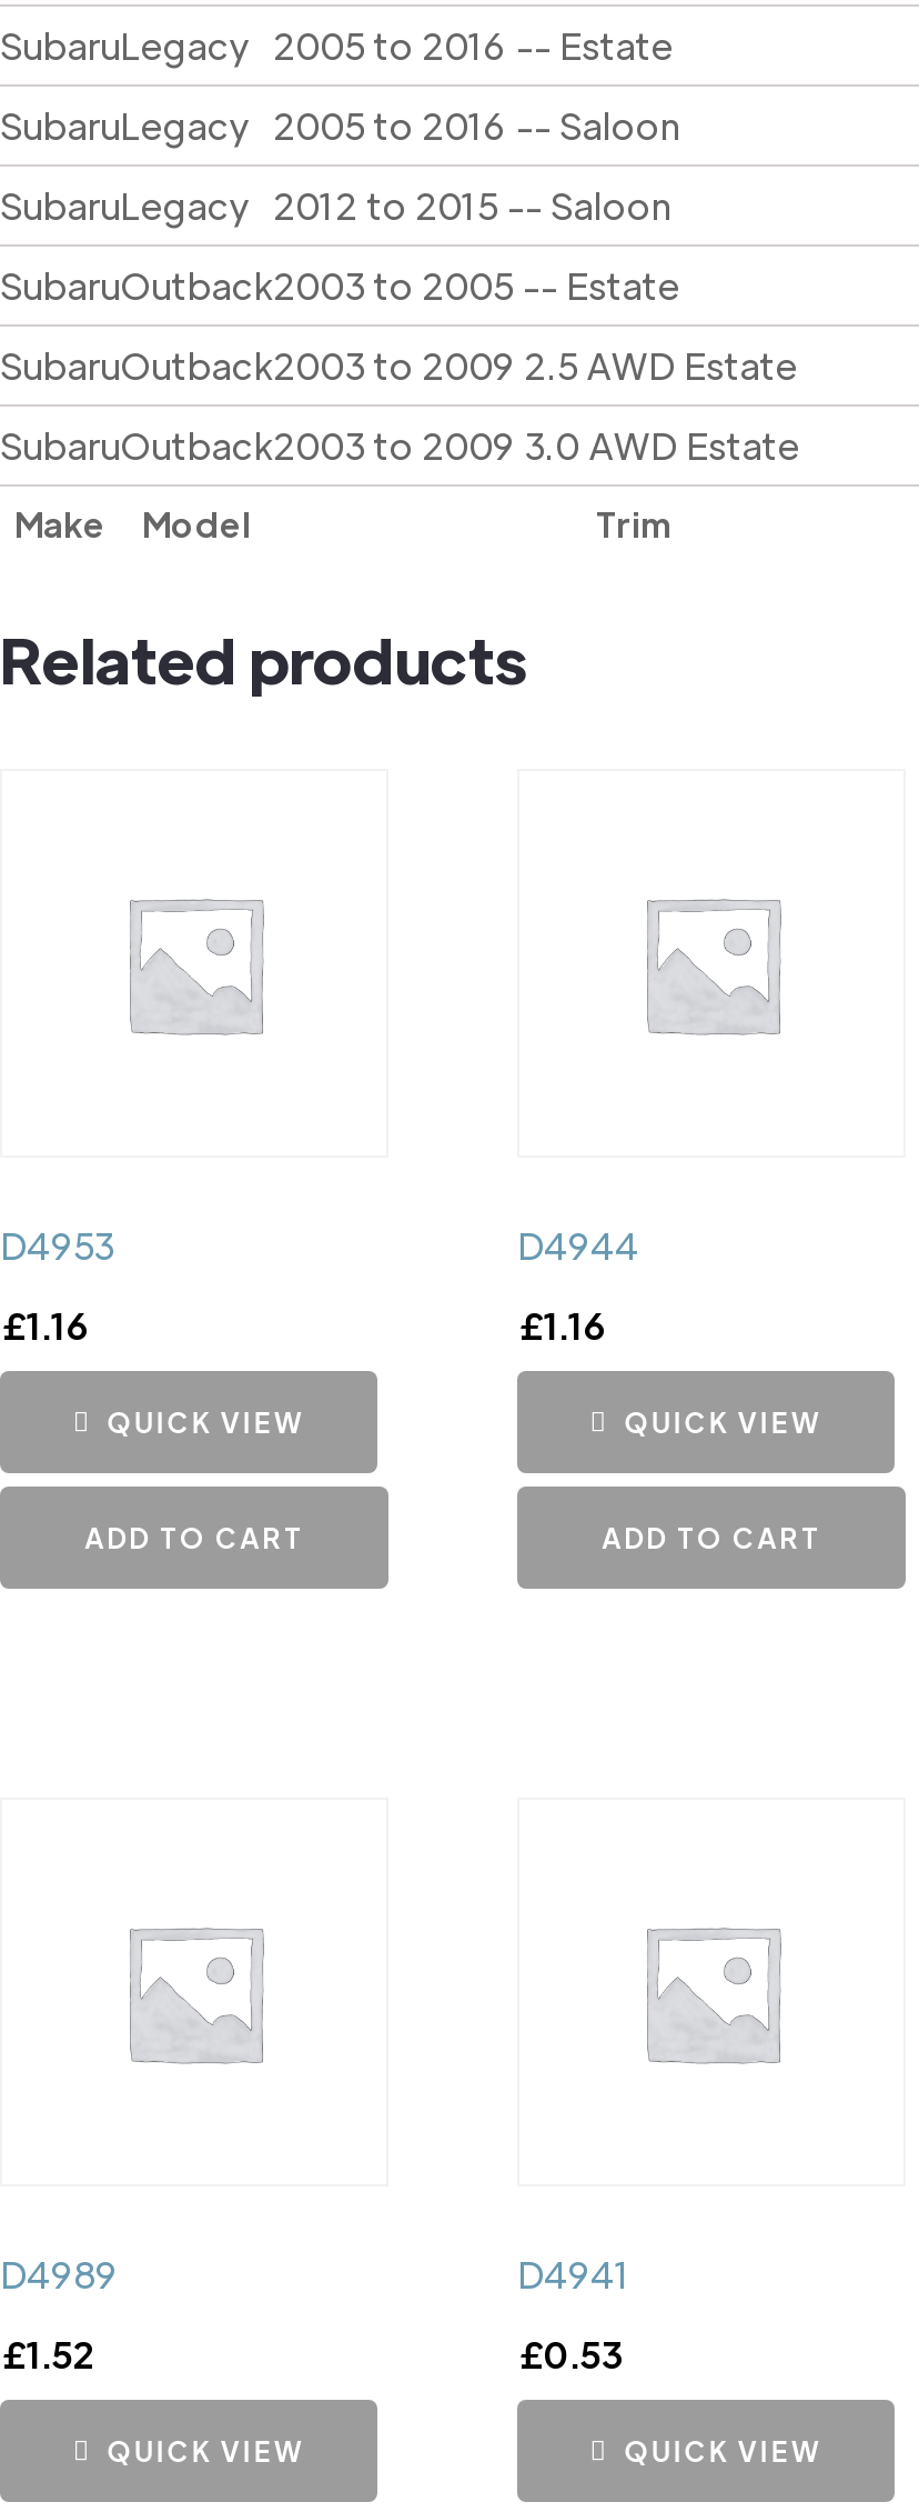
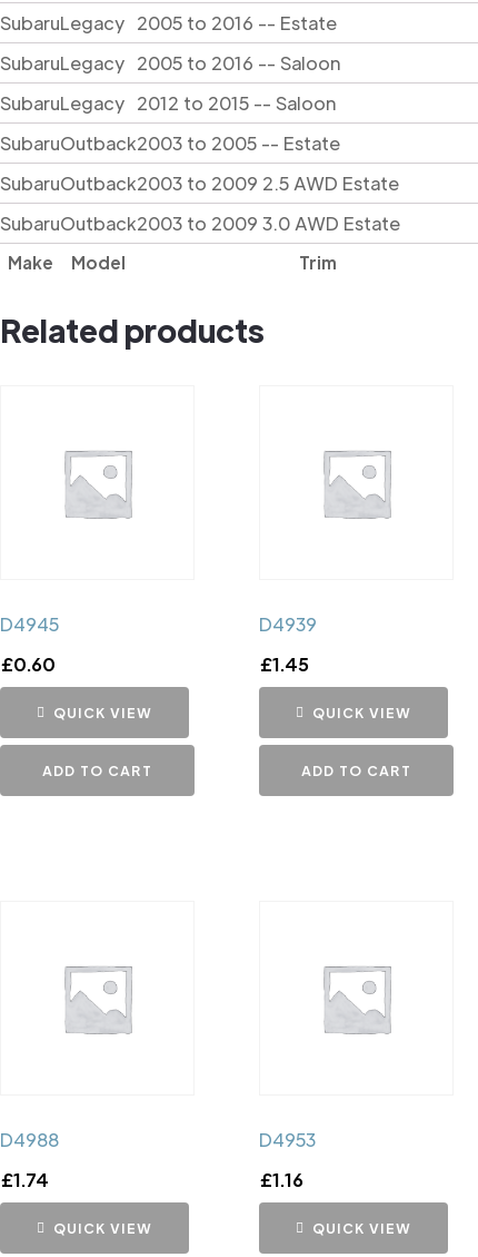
[0,1222,113,1269] D4953 -> [0,612,59,636] D4945
[517,1222,639,1269] D4944 -> [259,612,317,636] D4939
[0,1302,89,1349] £1.16 -> [0,652,56,676] £0.60
[517,1302,606,1349] £1.16 -> [259,652,309,676] £1.45
[0,2250,118,2297] D4989 -> [0,1128,59,1151] D4988
[517,2250,630,2297] D4941 -> [259,1128,316,1151] D4953
[0,2330,95,2377] £1.52 -> [0,1168,49,1191] £1.74
[517,2330,624,2377] £0.53 -> [259,1168,303,1191] £1.16

